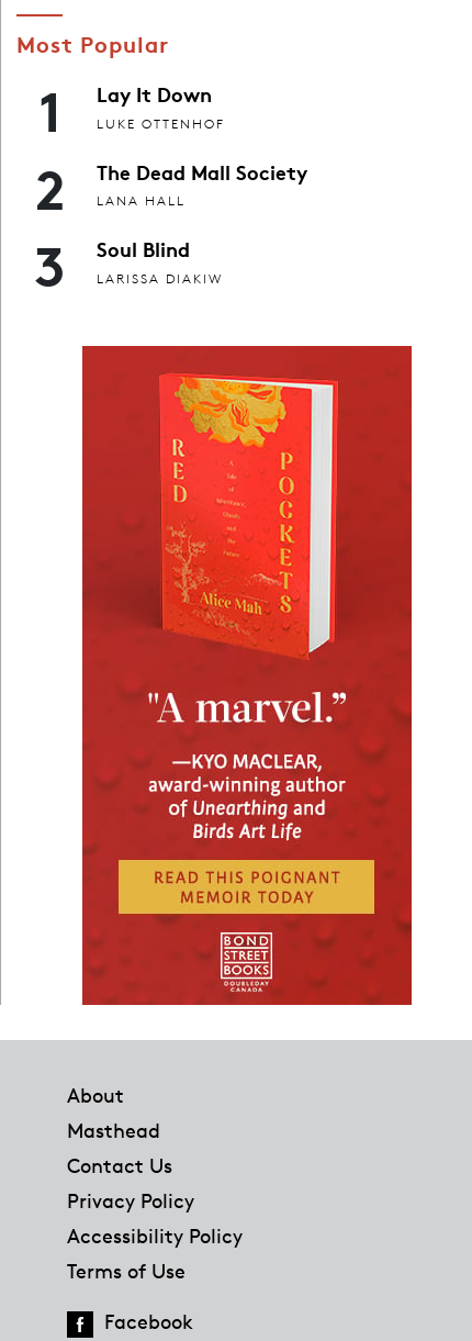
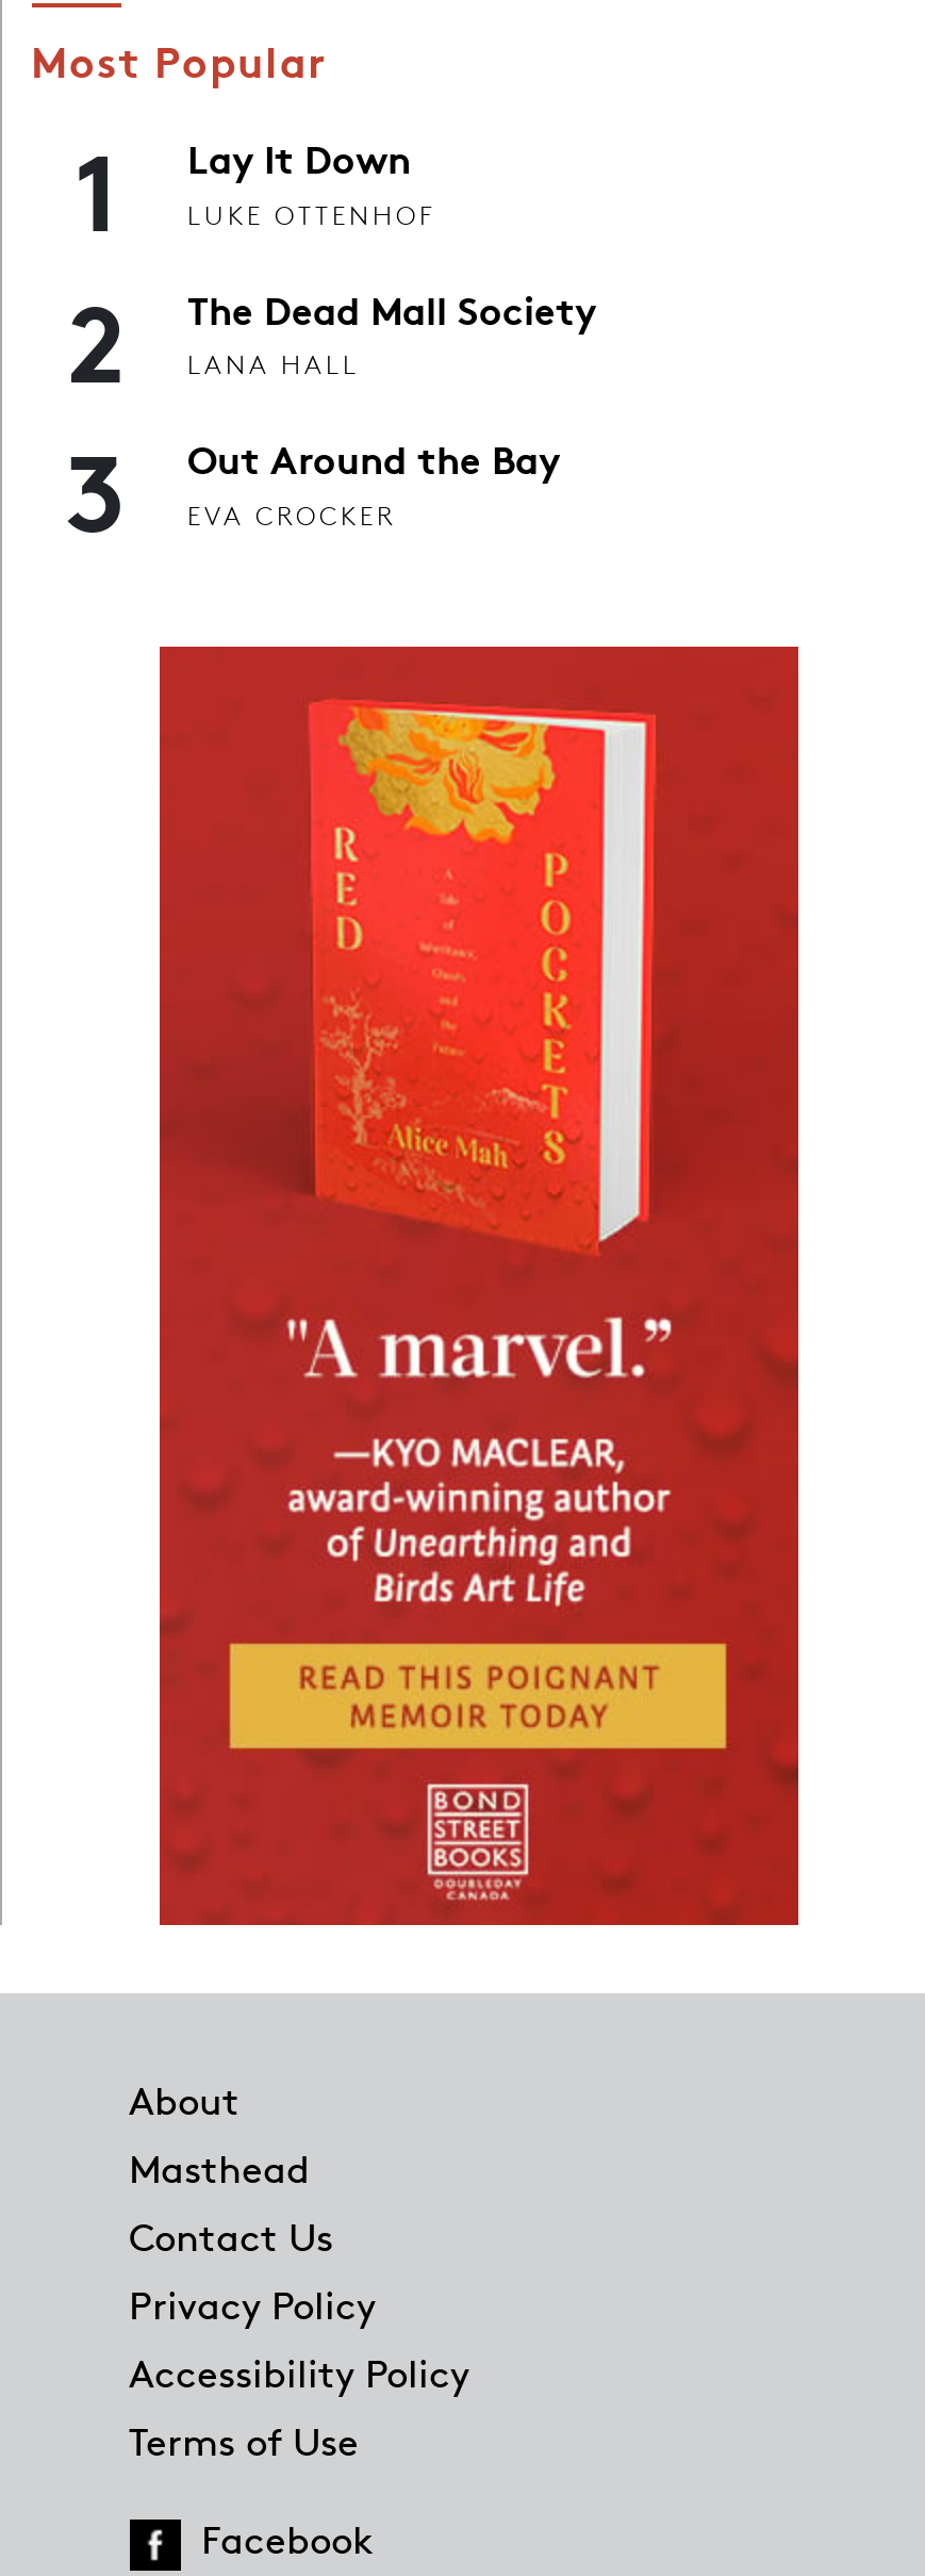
[97,234,223,287] Soul Blind | LARISSA DIAKIW -> [187,430,560,531] Out Around the Bay | EVA CROCKER

